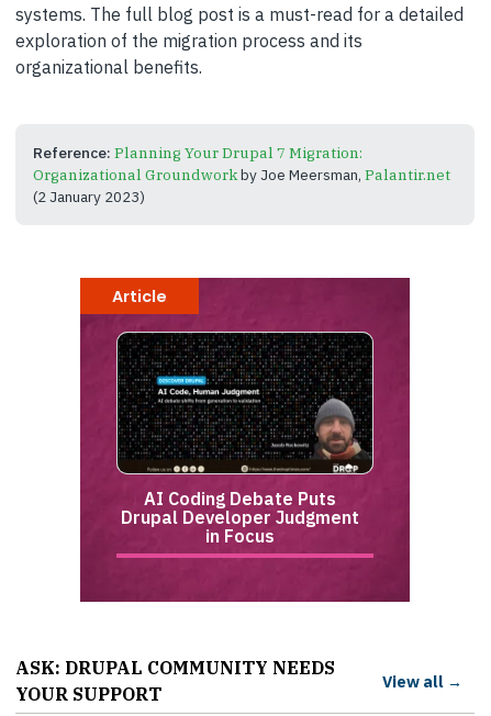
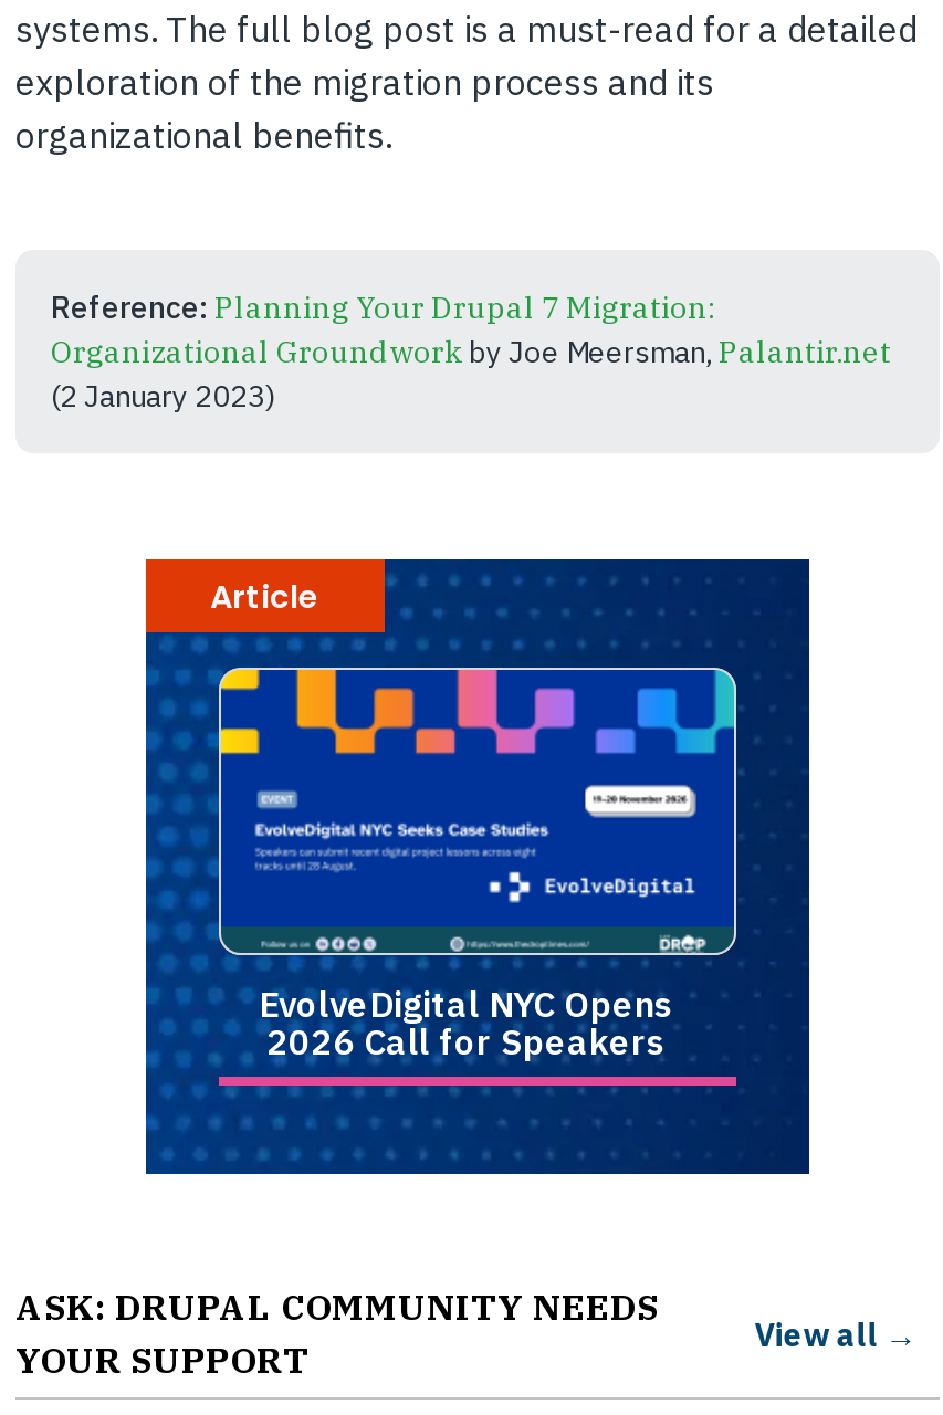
[79,277,411,603] [image] | AI Coding Debate Puts | Drupal Developer Judgment | in Focus -> [144,557,811,1176] [image] | EvolveDigital NYC Opens | 2026 Call for Speakers

